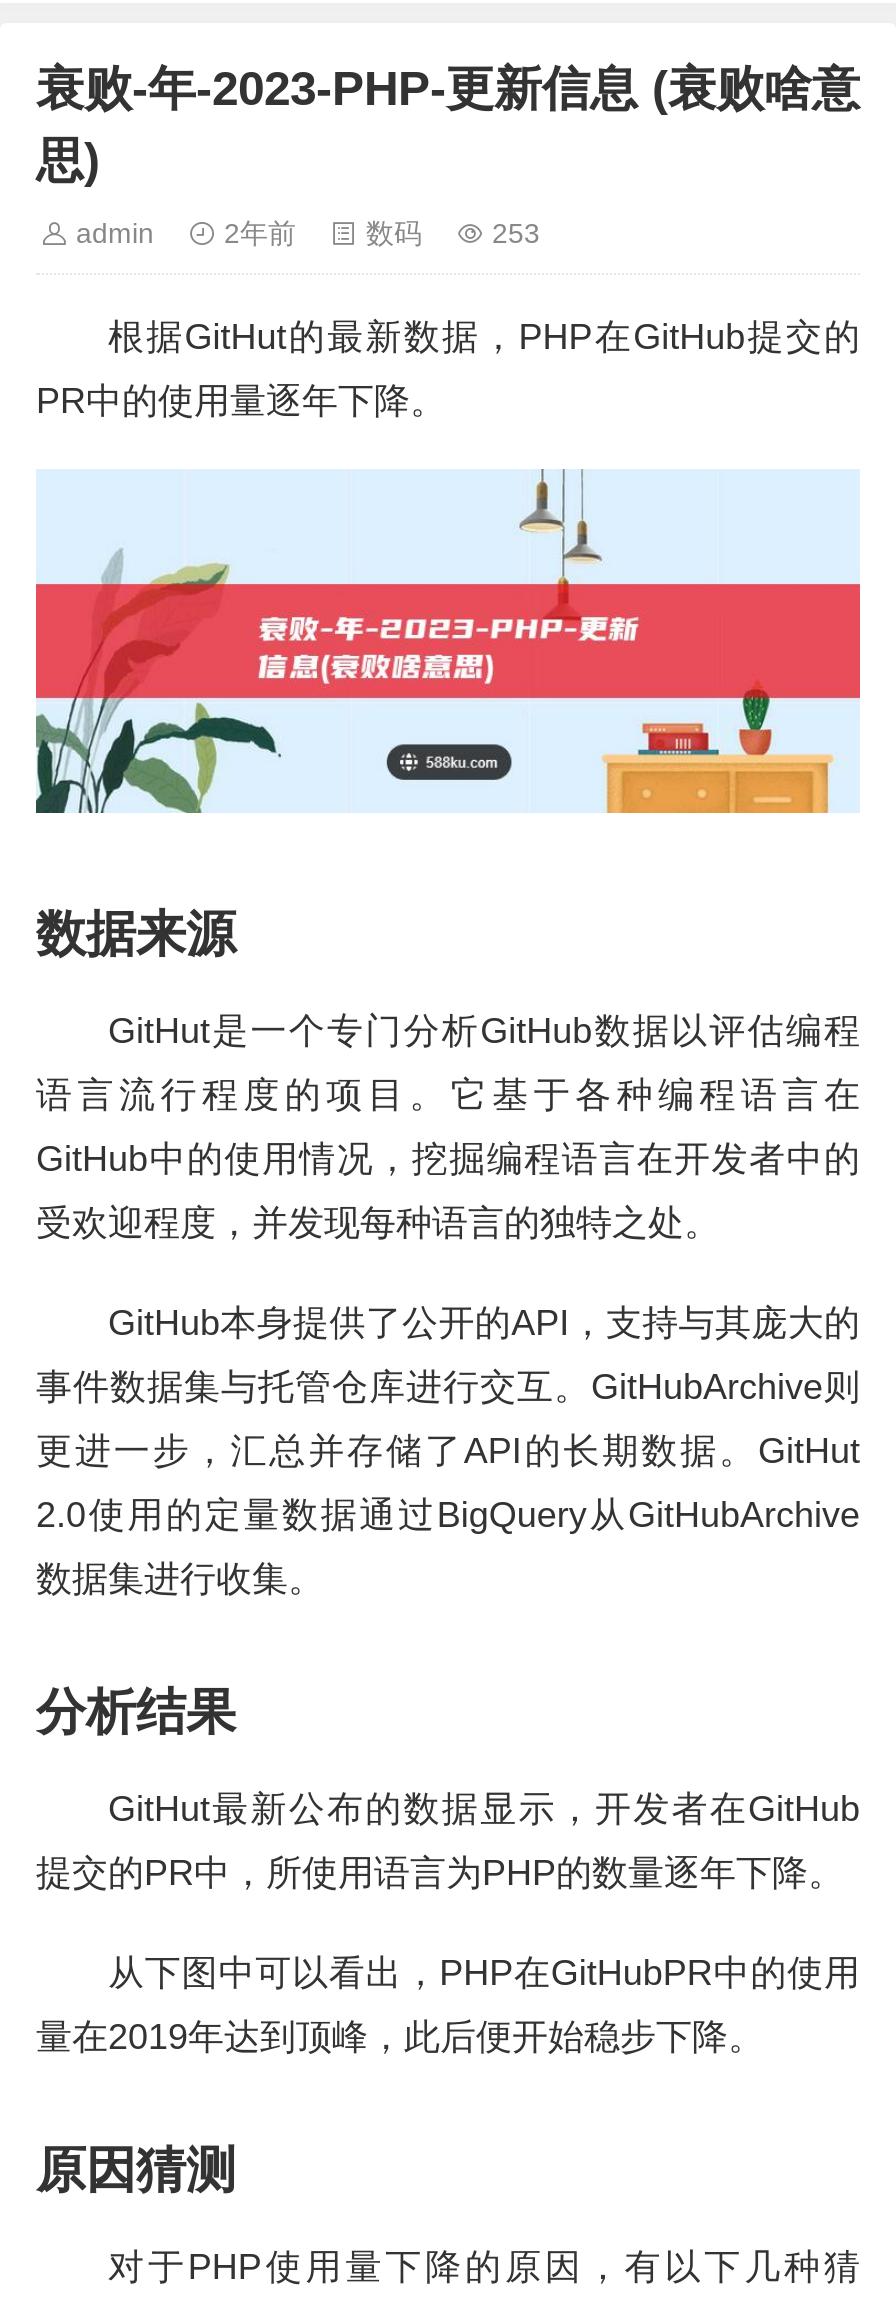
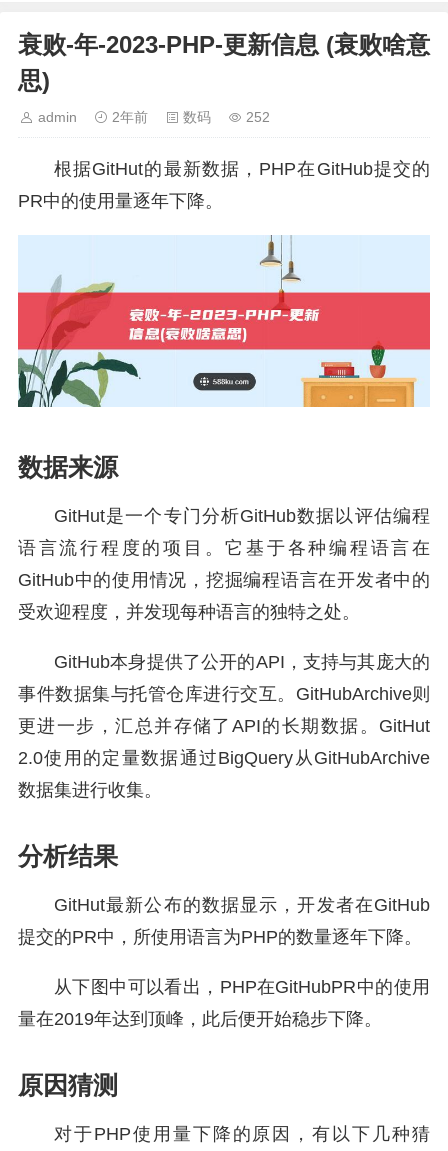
[492,217,540,249] 253 -> [246,109,270,125] 252

